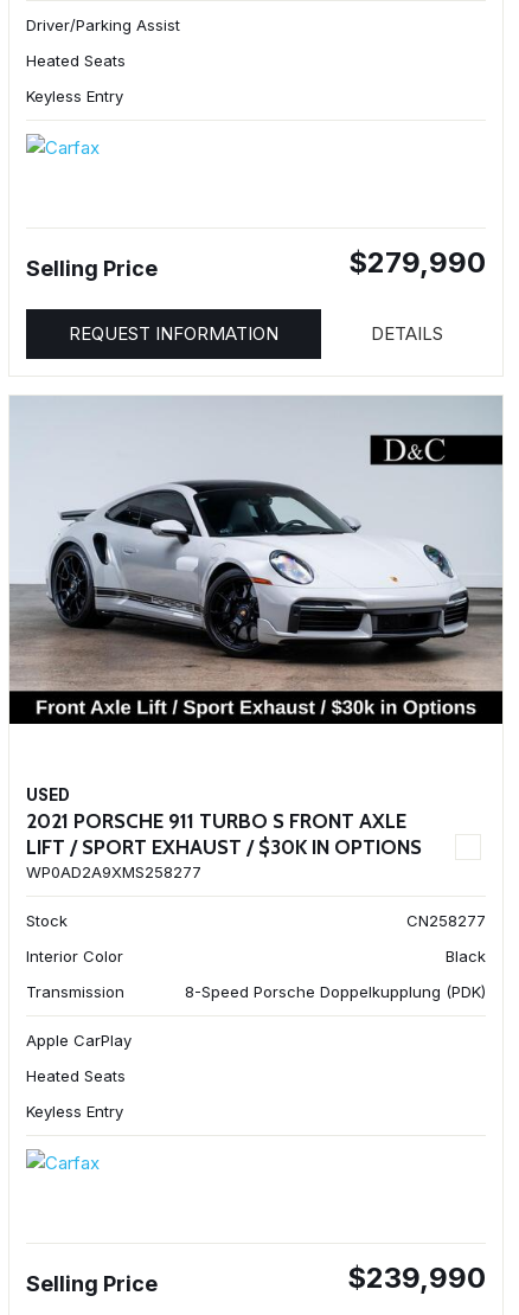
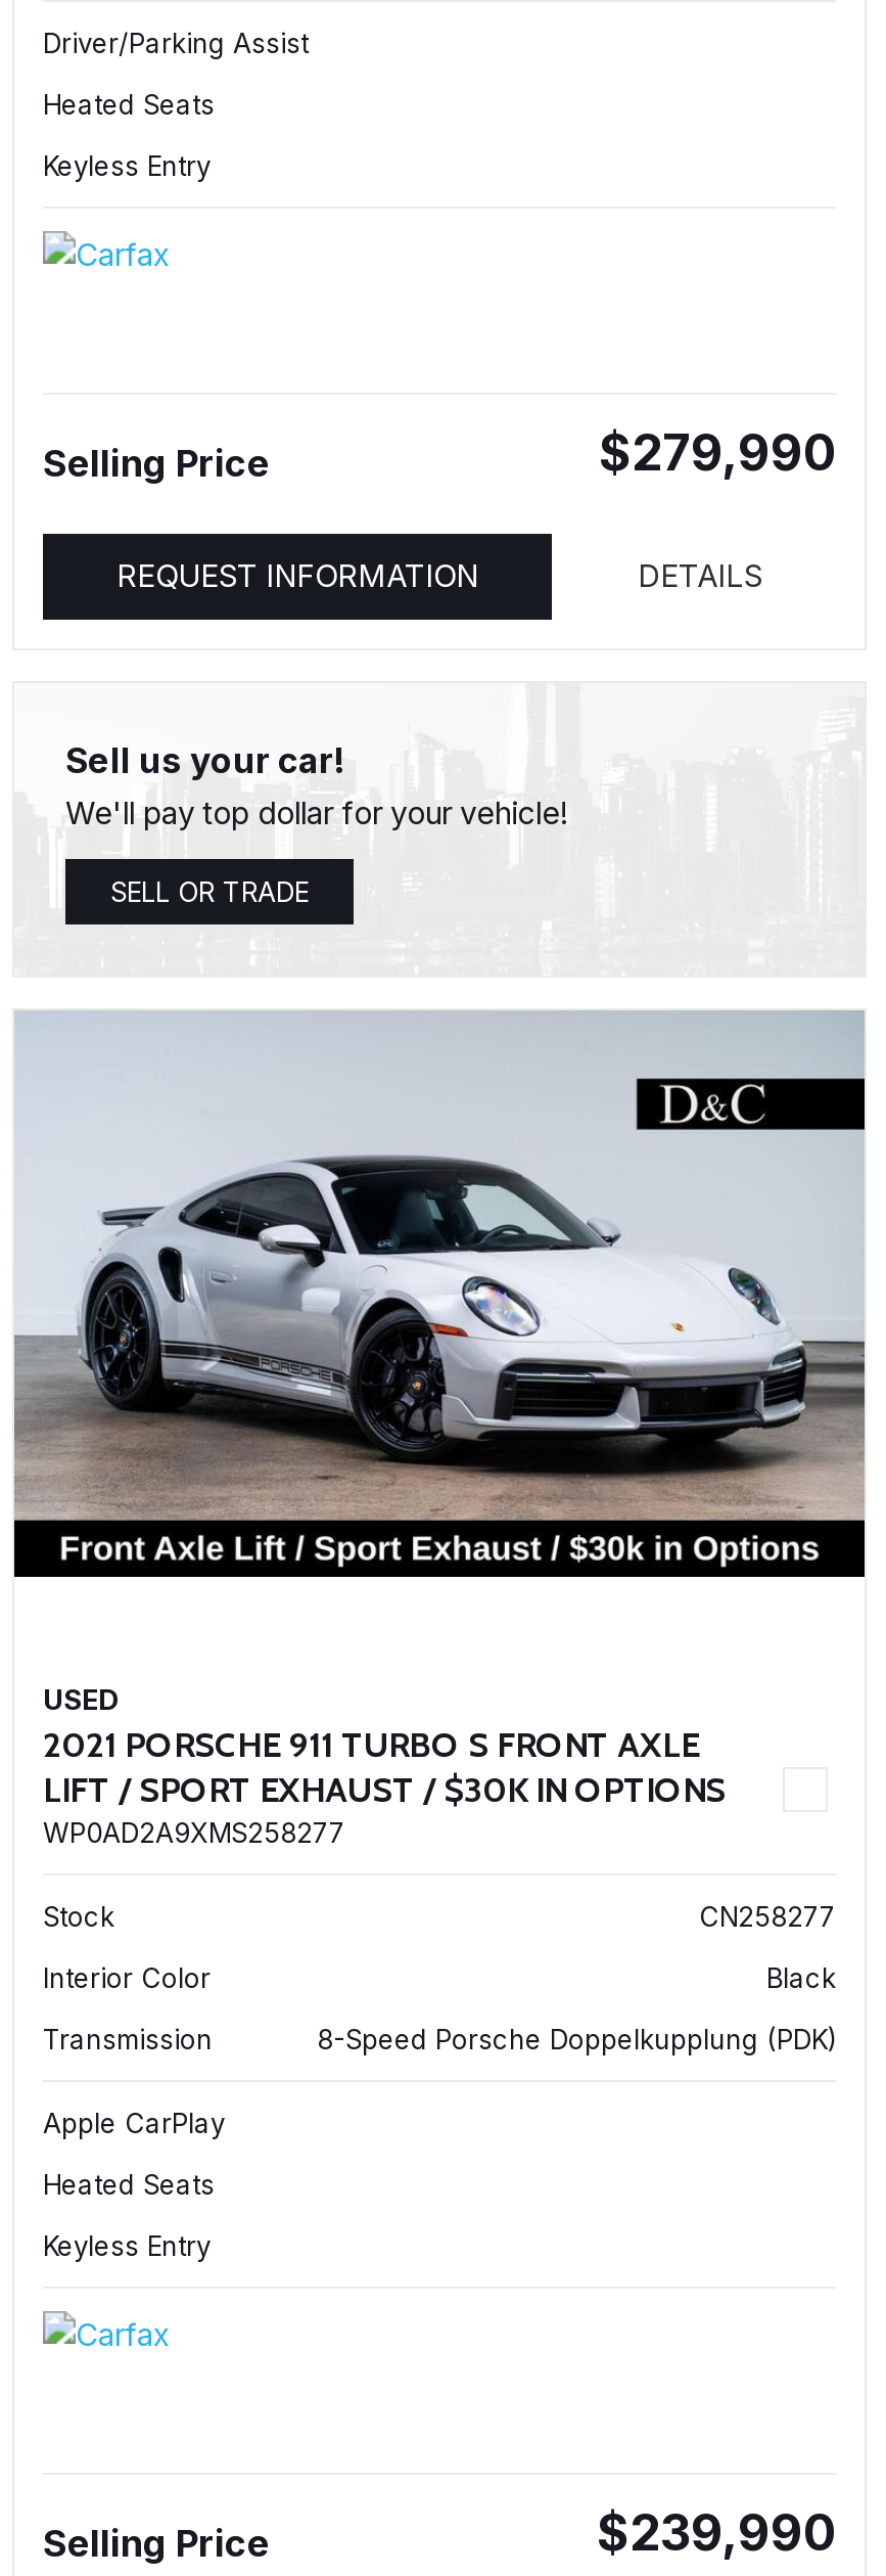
none -> [65,740,568,908] Sell us your car! | We'll pay top dollar for your vehicle! | SELL OR TRADE

